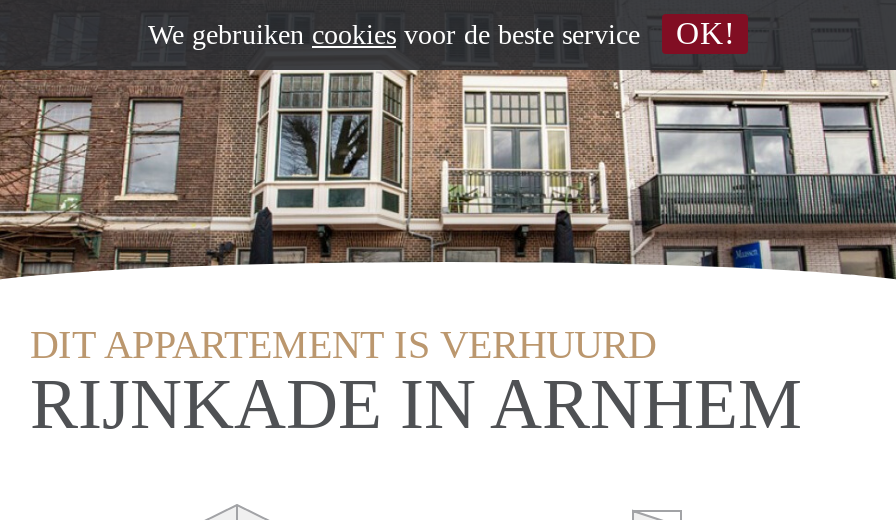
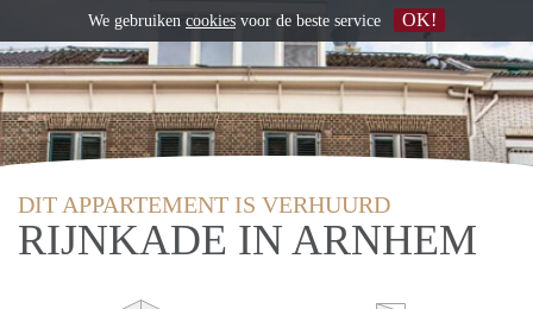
[6,68,890,280] [image] -> [4,40,529,165] [image]

